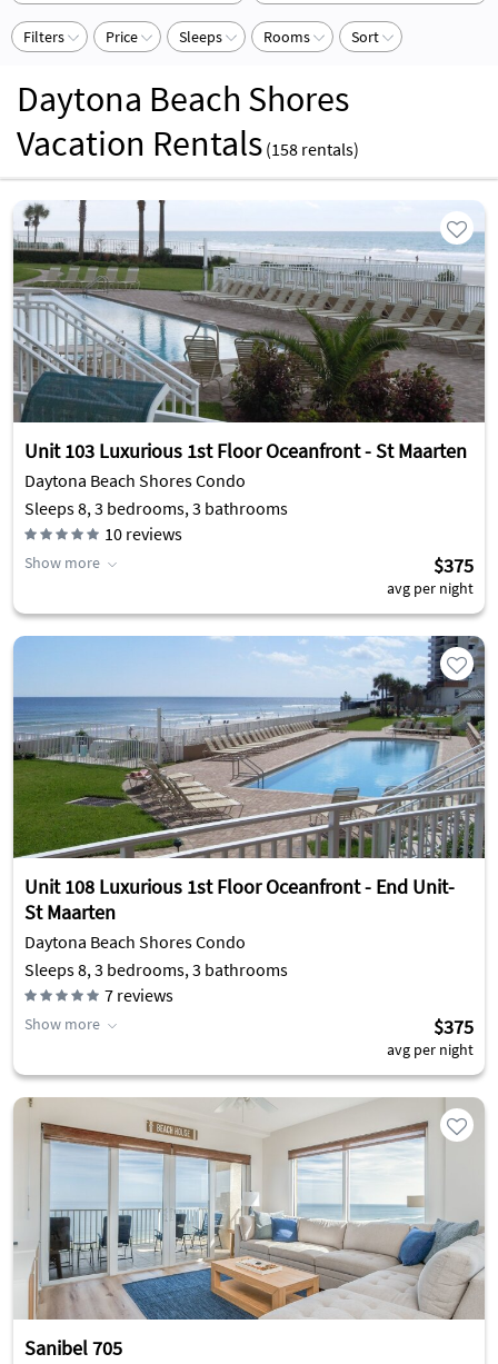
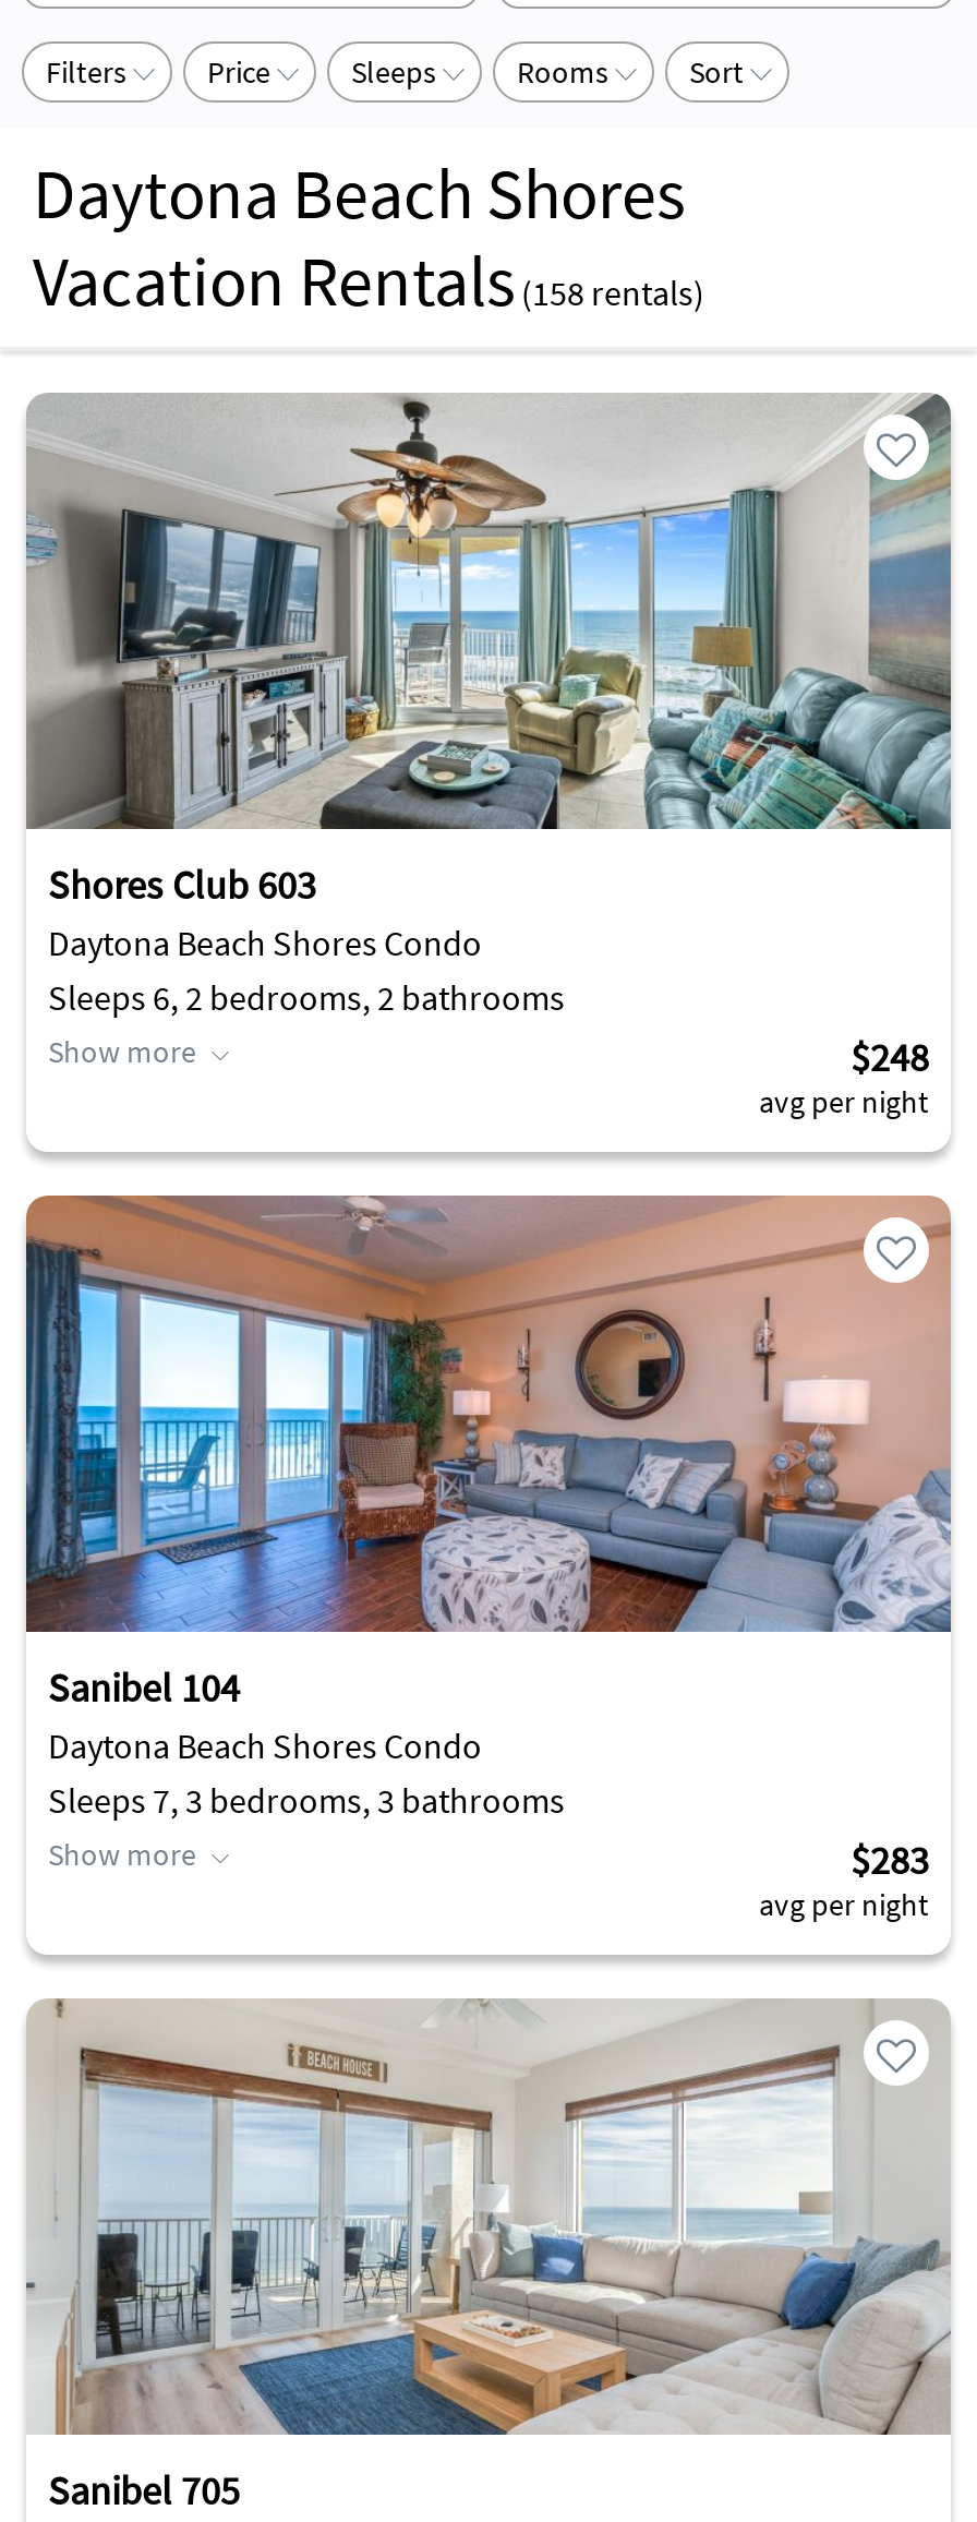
[12,200,485,464] [image] | Unit 103 Luxurious 1st Floor Oceanfront - St Maarten -> [24,393,953,910] [image] | Shores Club 603
[24,497,288,545] Sleeps 8, 3 bedrooms, 3 bathrooms | 10 reviews -> [48,975,565,1019] Sleeps 6, 2 bedrooms, 2 bathrooms
[434,552,474,578] $375 -> [851,1032,929,1082] $248
[13,635,486,925] [image] | Unit 108 Luxurious 1st Floor Oceanfront - End Unit- | St Maarten -> [24,1193,953,1713] [image] | Sanibel 104
[24,958,288,1006] Sleeps 8, 3 bedrooms, 3 bathrooms | 7 reviews -> [48,1778,565,1822] Sleeps 7, 3 bedrooms, 3 bathrooms
[434,1014,474,1039] $375 -> [851,1835,929,1885] $283

